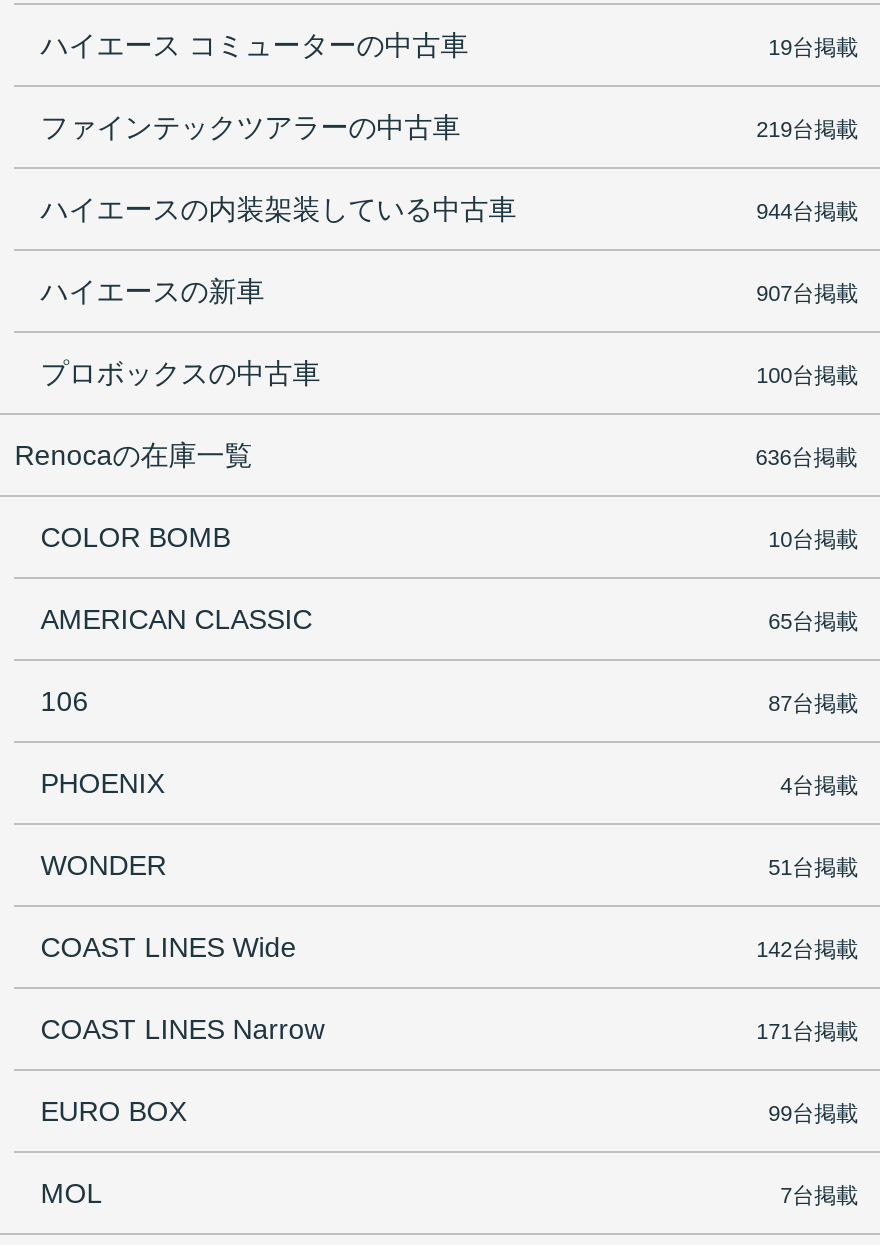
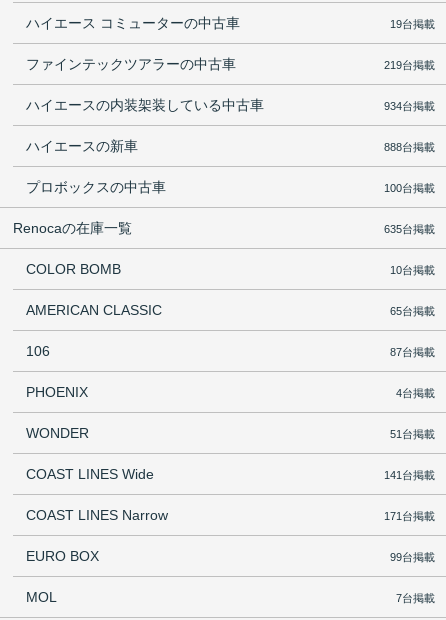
[756,199,858,223] 944台掲載 -> [384,100,435,112] 934台掲載
[756,281,858,305] 907台掲載 -> [384,141,435,153] 888台掲載
[756,445,858,469] 636台掲載 -> [384,223,435,235] 635台掲載
[756,937,858,961] 142台掲載 -> [384,469,435,481] 141台掲載

